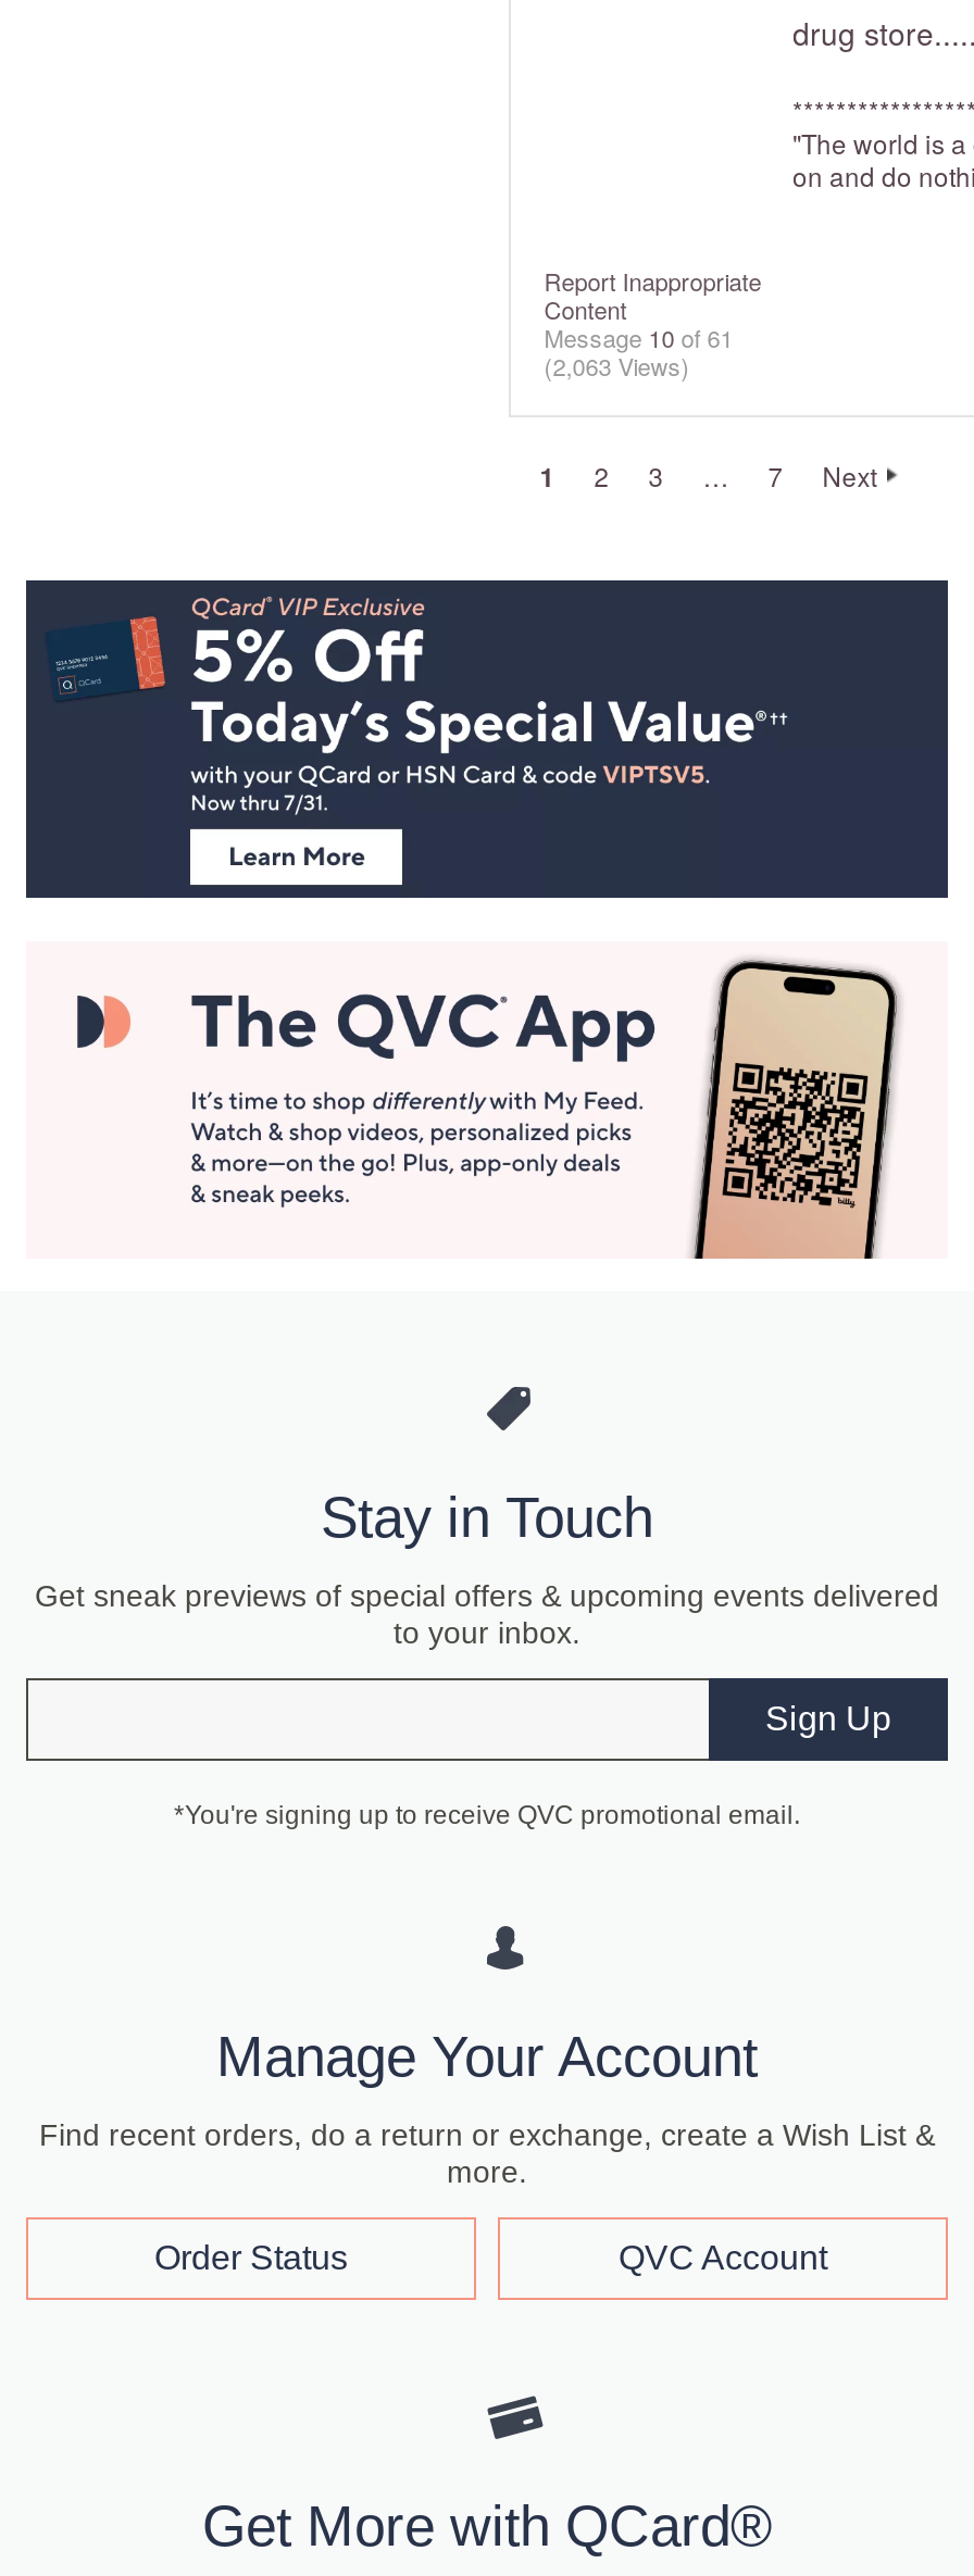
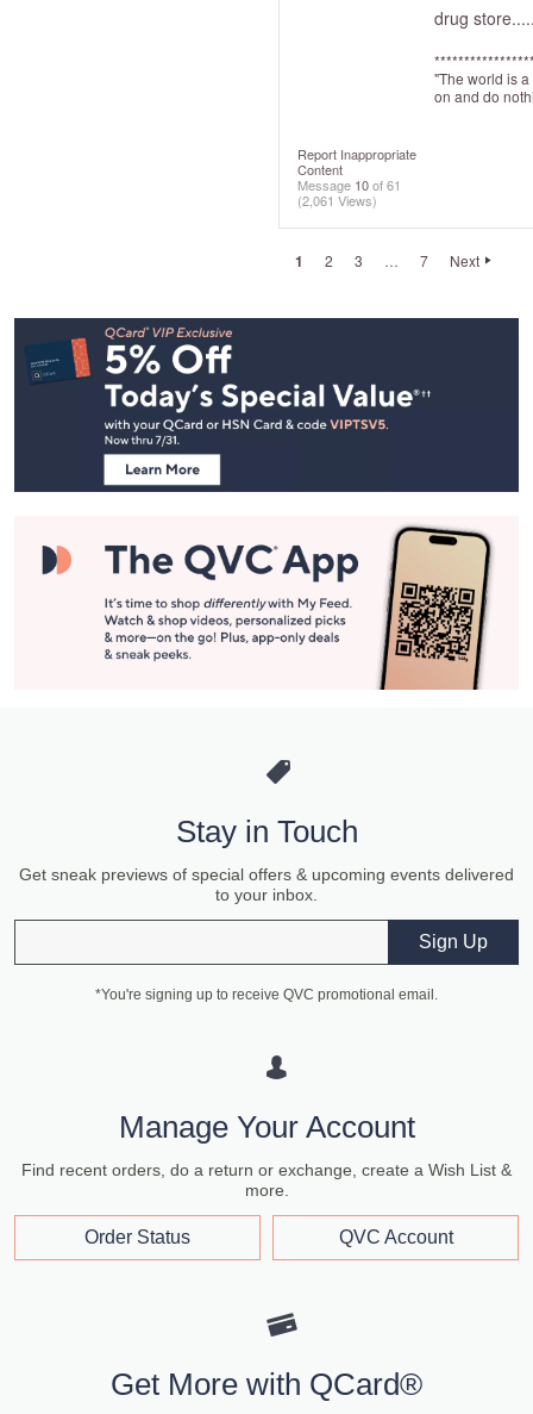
[544,347,690,382] (2,063 Views) -> [298,190,377,209] (2,061 Views)

